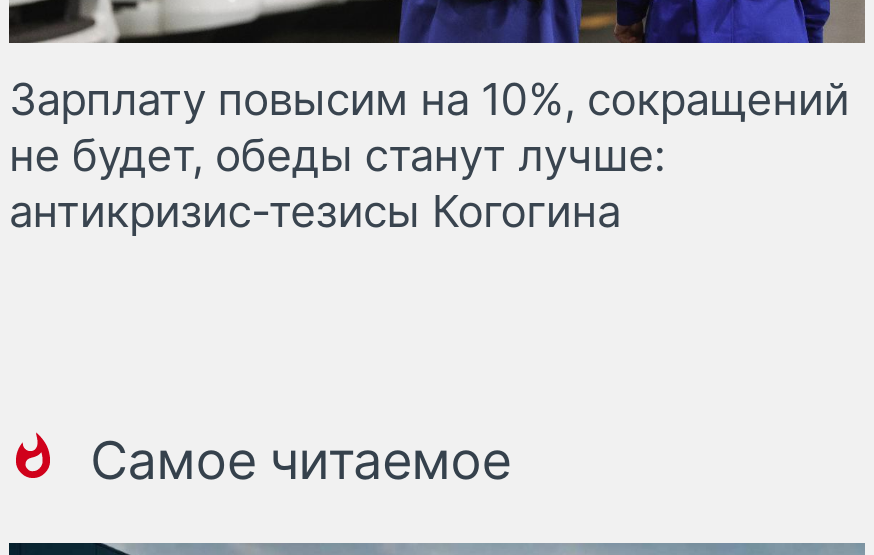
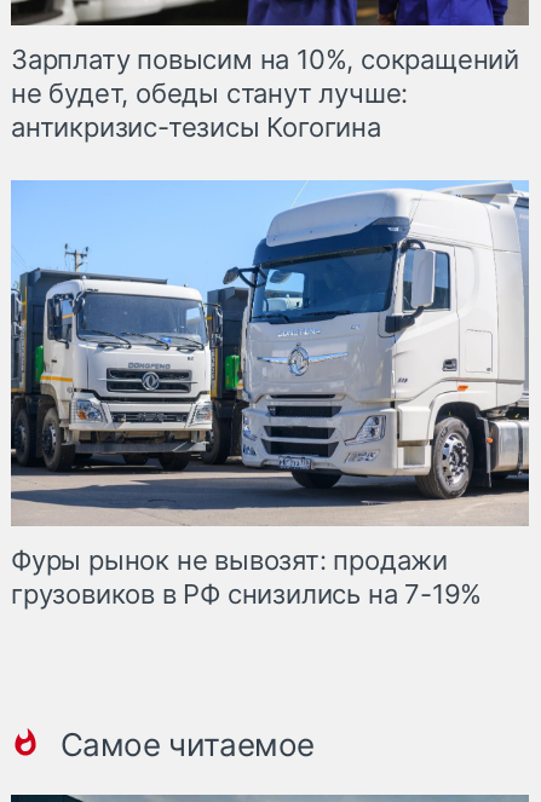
none -> [11,179,529,609] [image] | Фуры рынок не вывозят: продажи | грузовиков в РФ снизились на 7-19%

